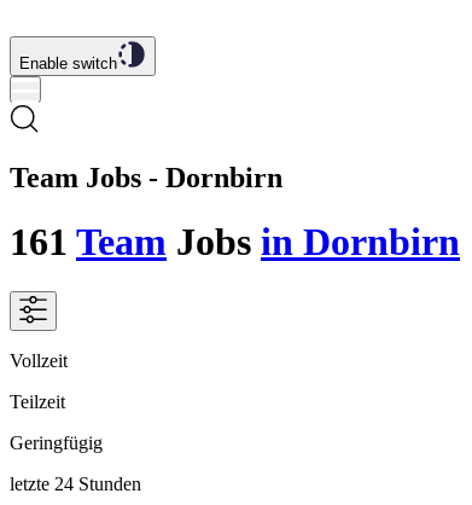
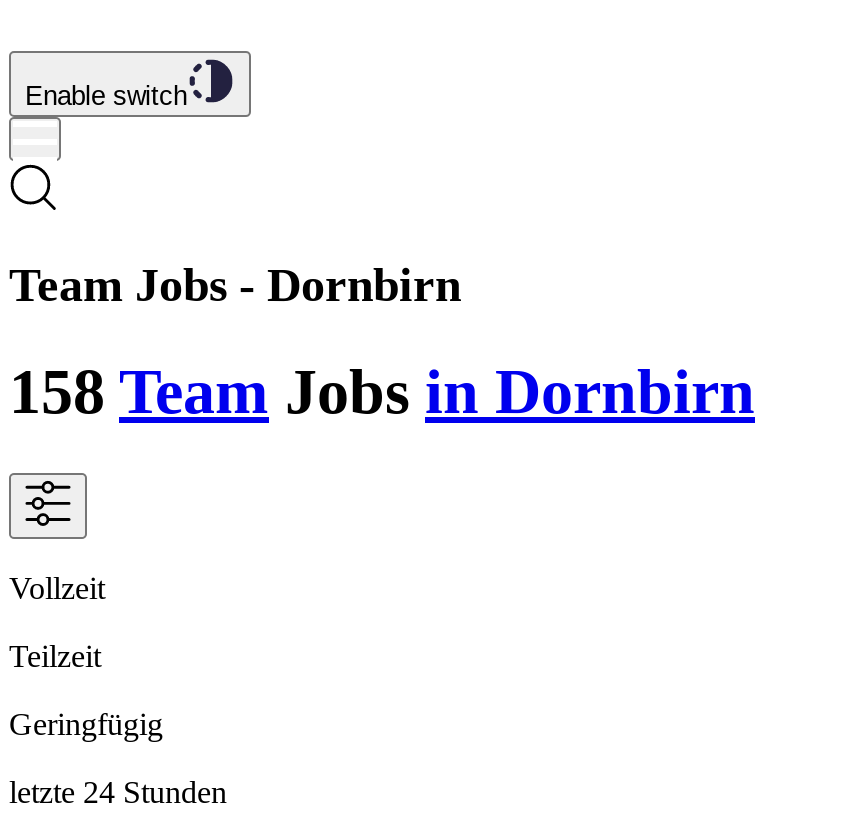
[10,220,460,264] 161 Team Jobs in Dornbirn -> [9,356,755,428] 158 Team Jobs in Dornbirn

